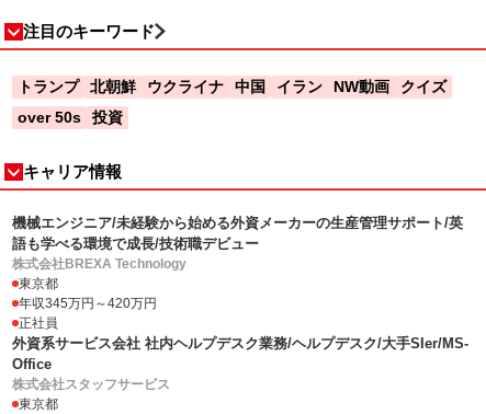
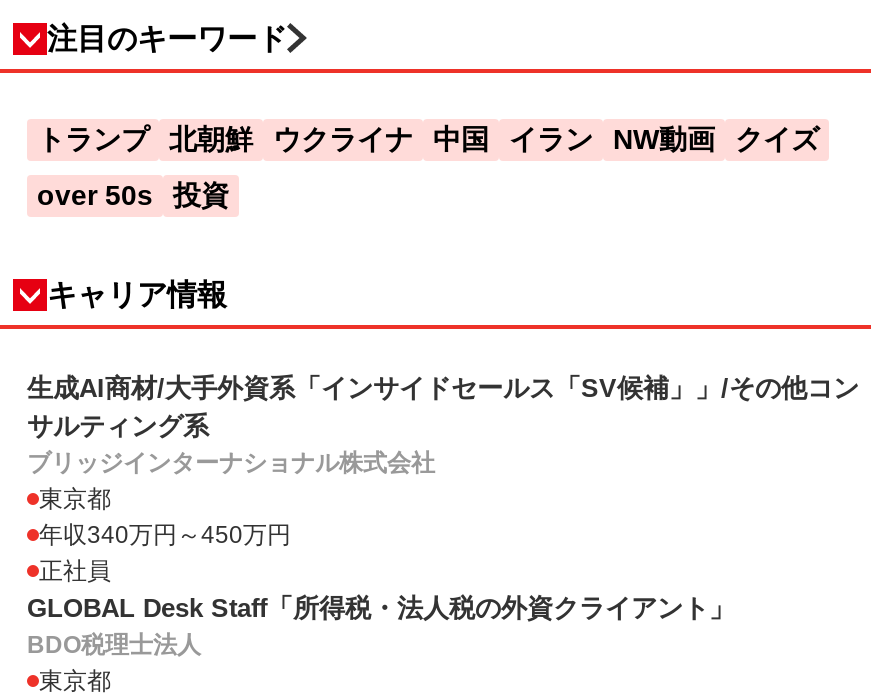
[12,214,463,271] 機械エンジニア/未経験から始める外資メーカーの生産管理サポート/英 | 語も学べる環境で成長/技術職デビュー | 株式会社BREXA Technology -> [27,372,859,476] 生成AI商材/大手外資系「インサイドセールス「SV候補」」/その他コン | サルティング系 | ブリッジインターナショナル株式会社
[19,295,157,311] 年収345万円～420万円 -> [39,520,291,548] 年収340万円～450万円
[12,335,468,392] 外資系サービス会社 社内ヘルプデスク業務/ヘルプデスク/大手SIer/MS- | Office | 株式会社スタッフサービス -> [27,592,735,658] GLOBAL Desk Staff「所得税・法人税の外資クライアント」 | BDO税理士法人

